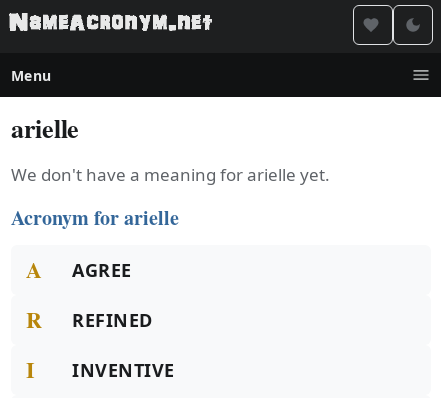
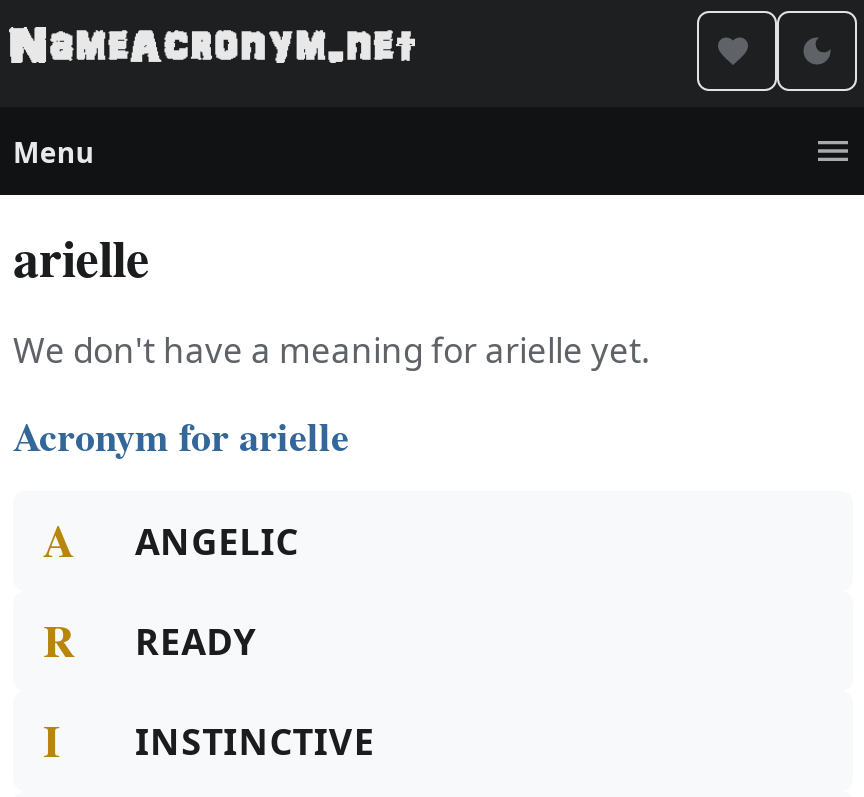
[72,258,132,282] AGREE -> [135,517,299,565] ANGELIC
[72,308,153,332] REFINED -> [135,617,256,665] READY
[72,358,175,382] INVENTIVE -> [135,717,375,765] INSTINCTIVE

